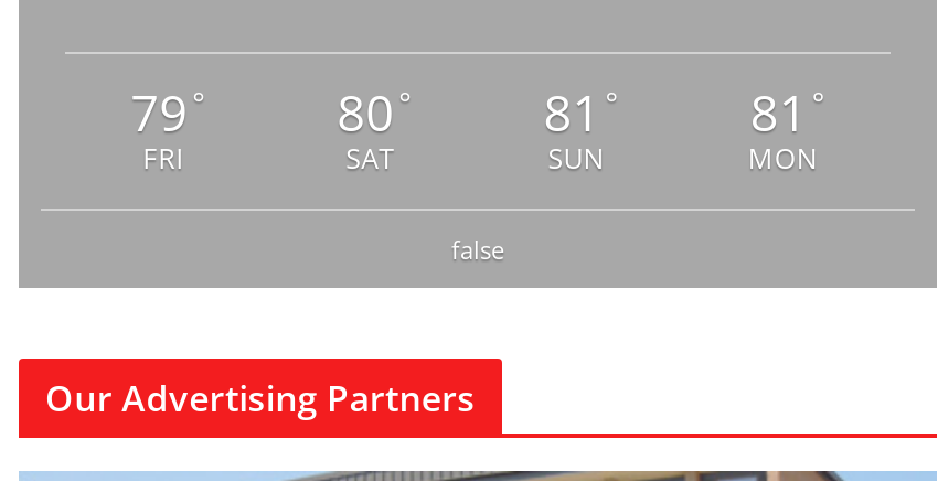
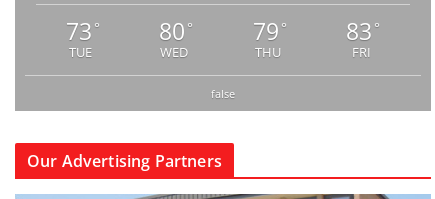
[130,77,205,177] 79 ° | FRI -> [66,16,100,61] 73 ° | TUE
[543,77,618,177] 81 ° | SUN -> [253,16,287,61] 79 ° | THU
[748,77,825,177] 81 ° | MON -> [346,16,380,61] 83 ° | FRI
[346,139,394,177] SAT -> [160,44,188,61] WED

